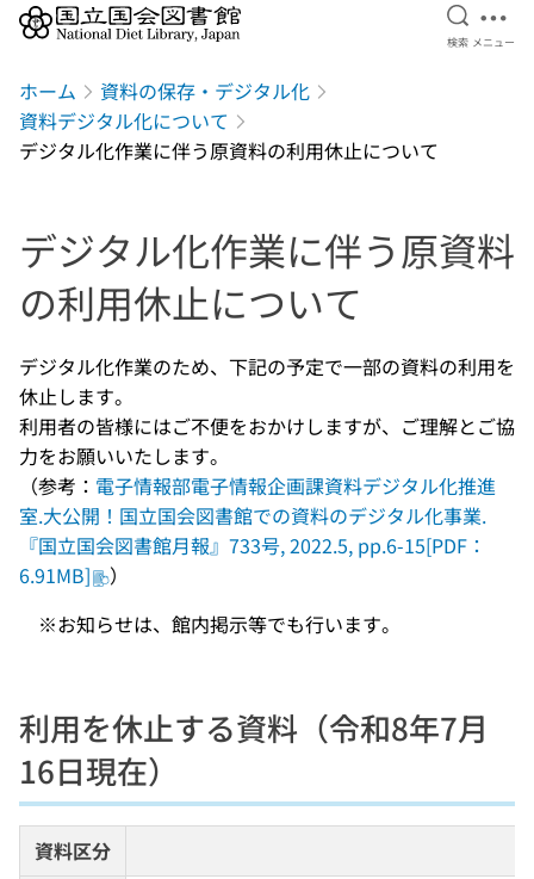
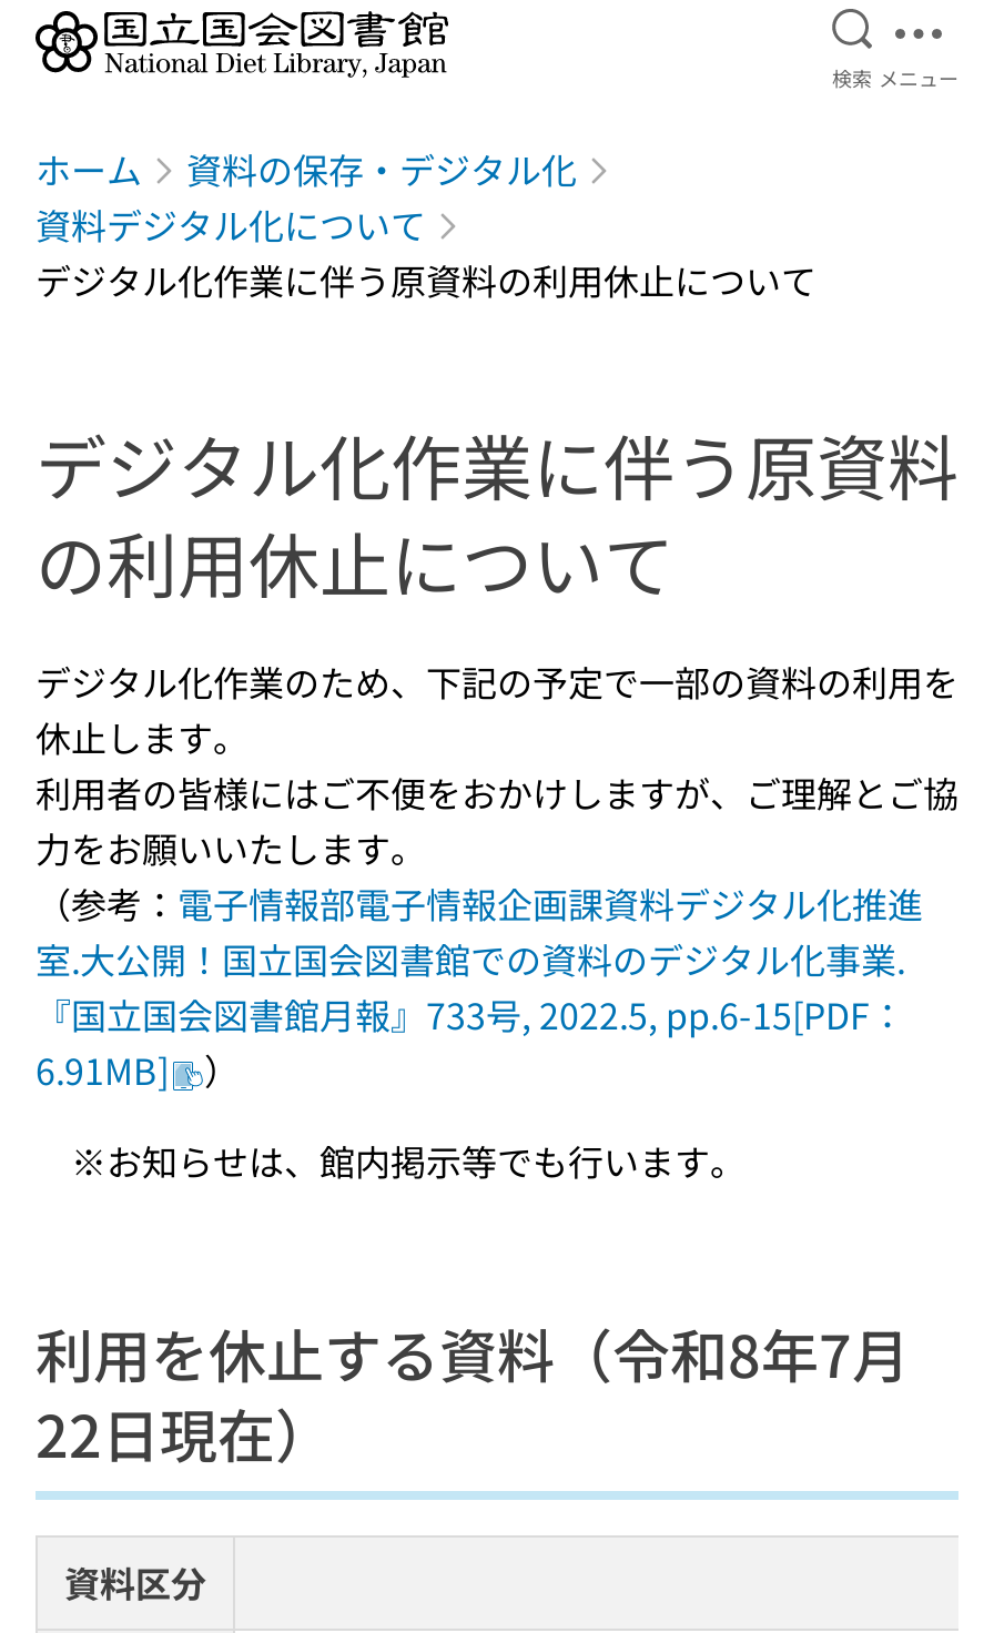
[19,748,179,792] 16日現在） -> [35,1391,333,1473] 22日現在）

